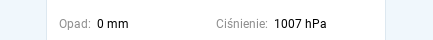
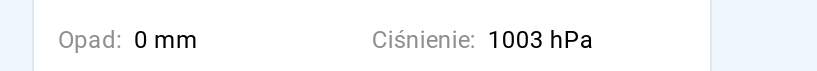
[216,17,327,31] Ciśnienie: 1007 hPa -> [372,26,594,54] Ciśnienie: 1003 hPa

